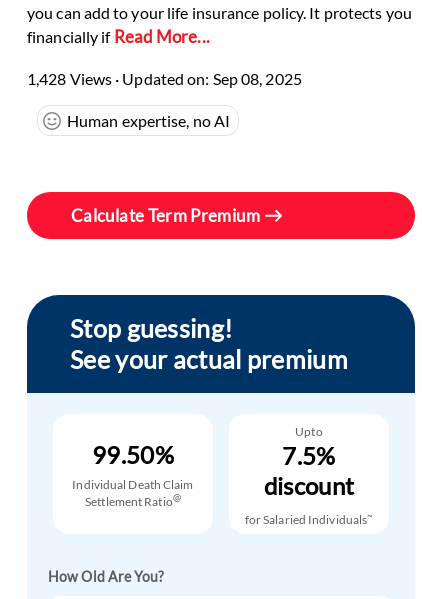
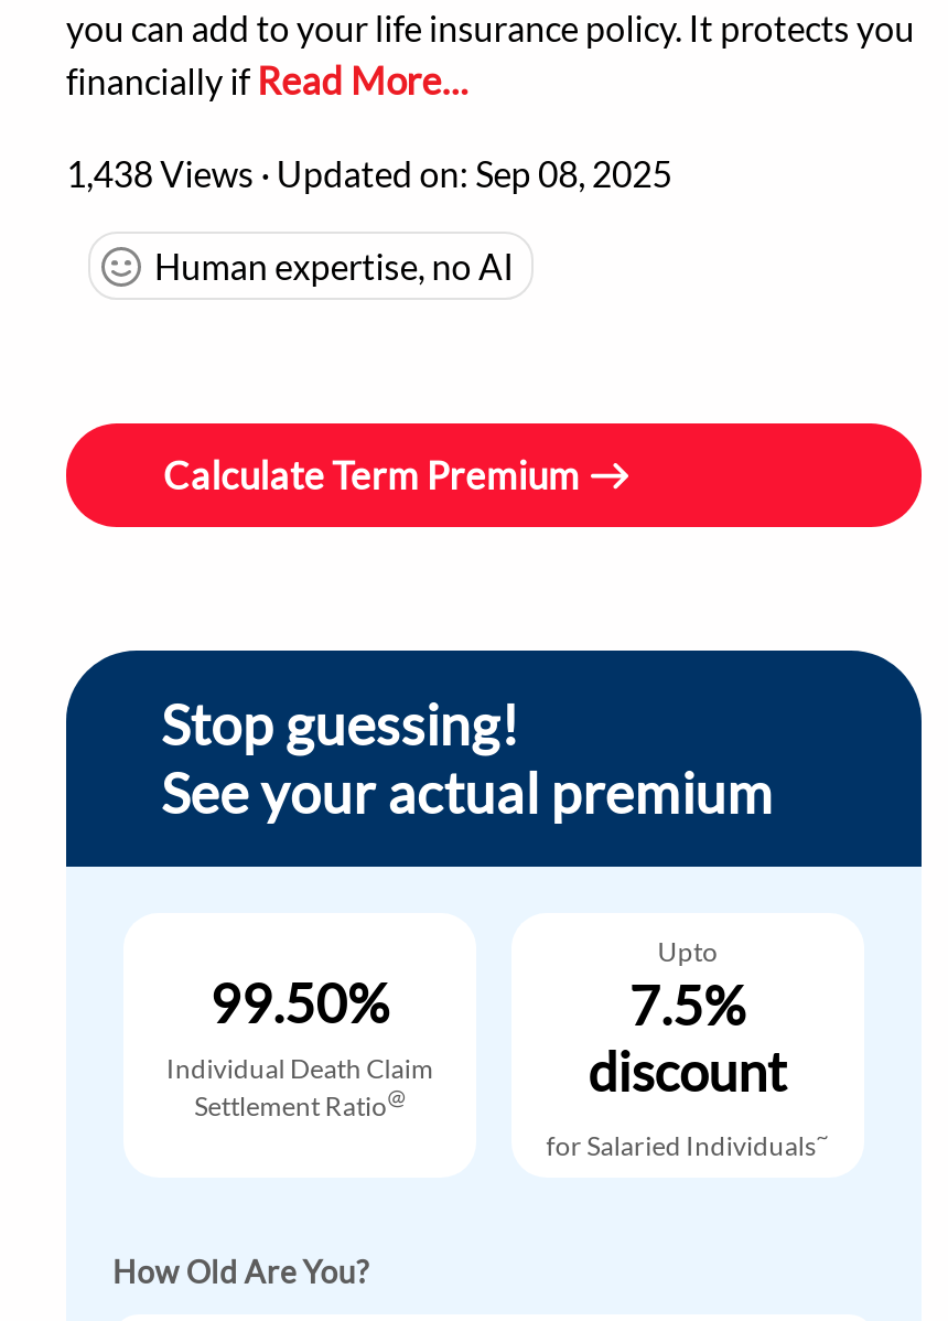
[27,69,302,88] 1,428 Views · Updated on: Sep 08, 2025 -> [66,152,672,194] 1,438 Views · Updated on: Sep 08, 2025

